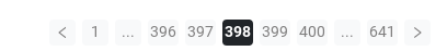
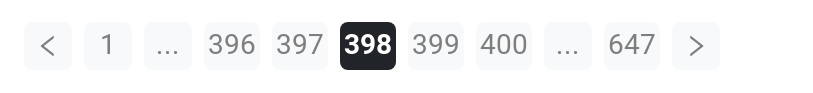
[369,23,396,40] 641 -> [608,28,656,60] 647

